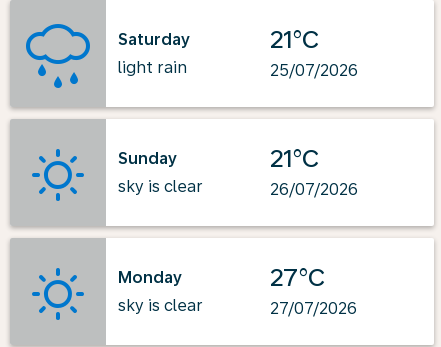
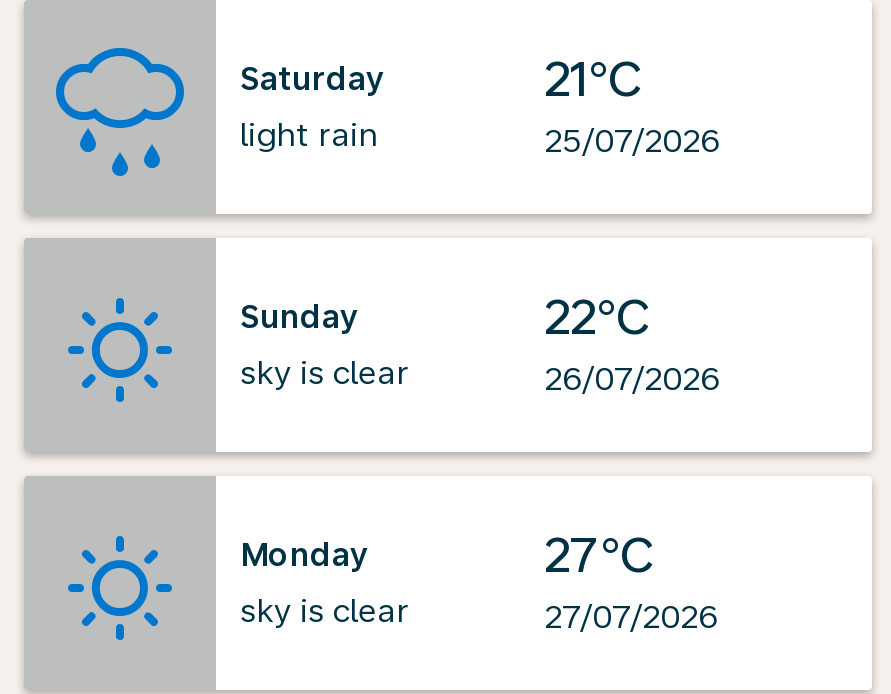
[270,144,319,173] 21°C -> [544,288,650,346] 22°C

